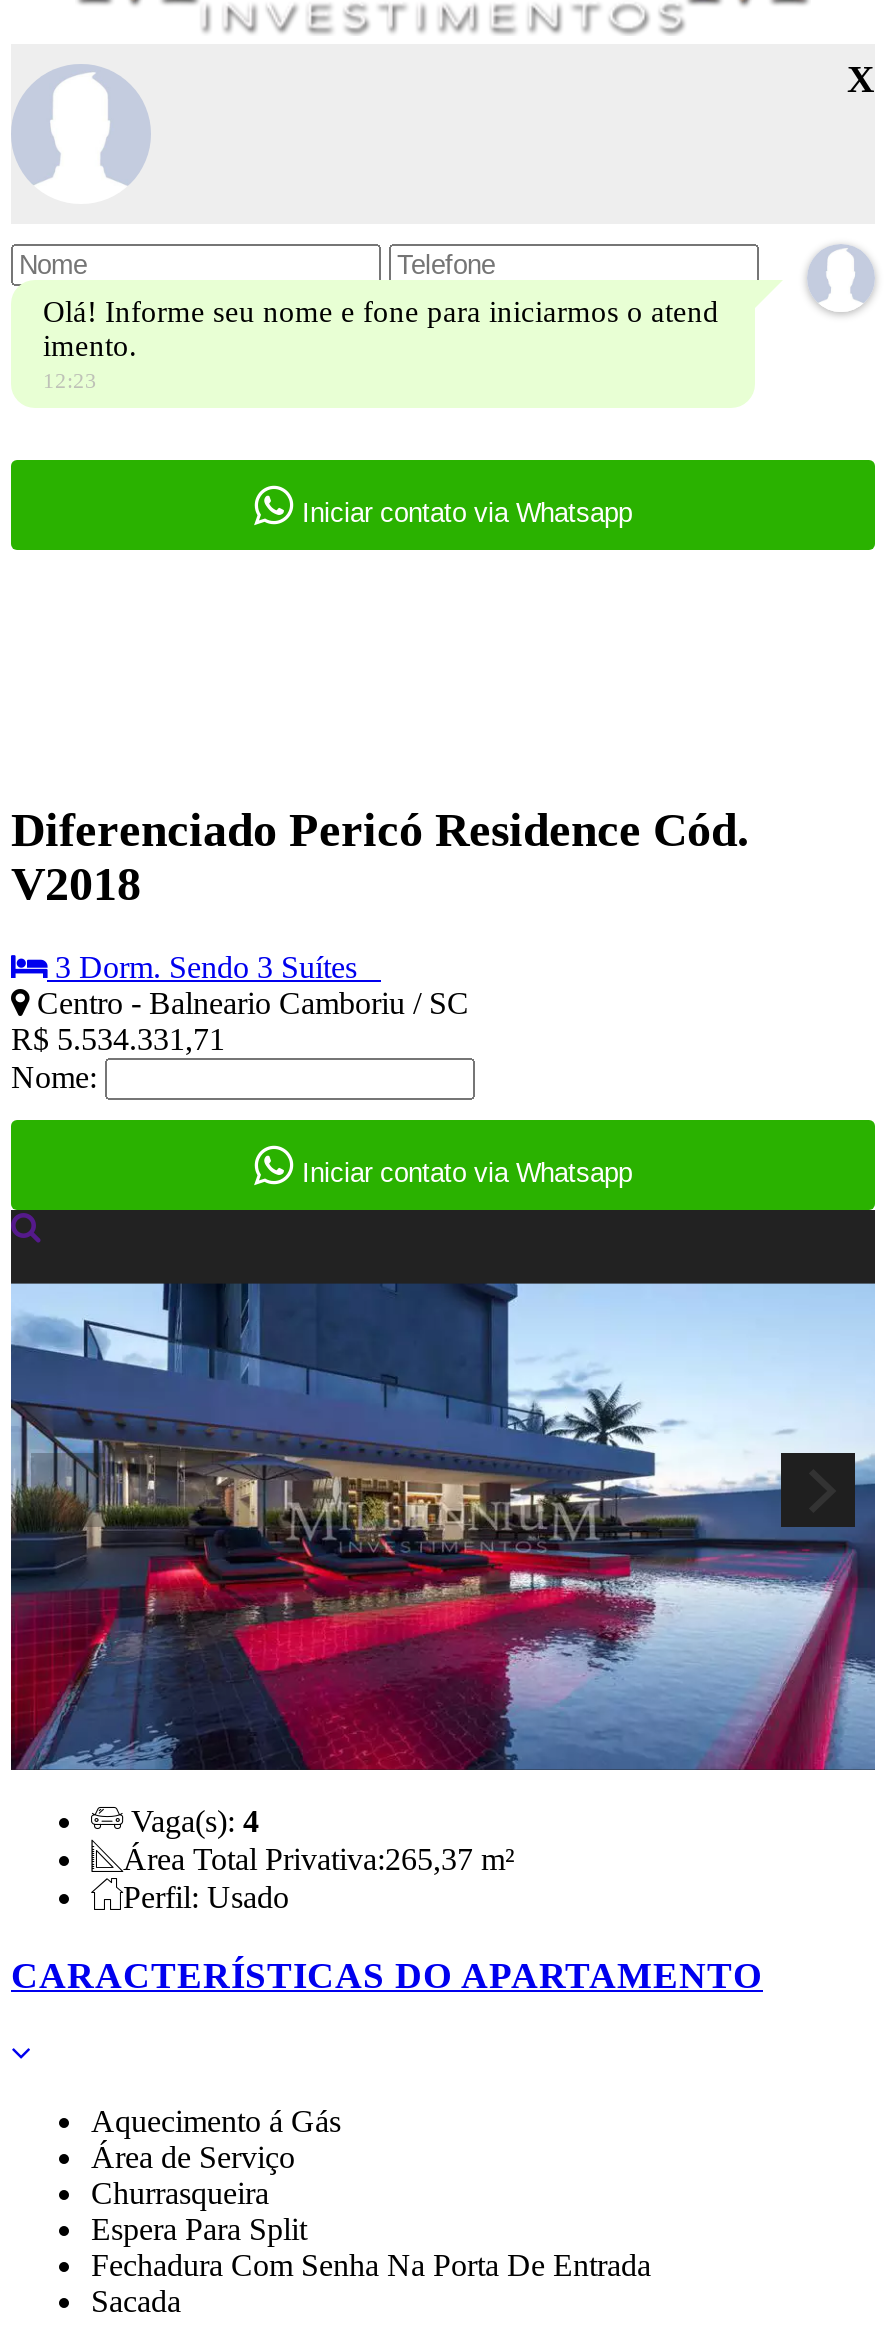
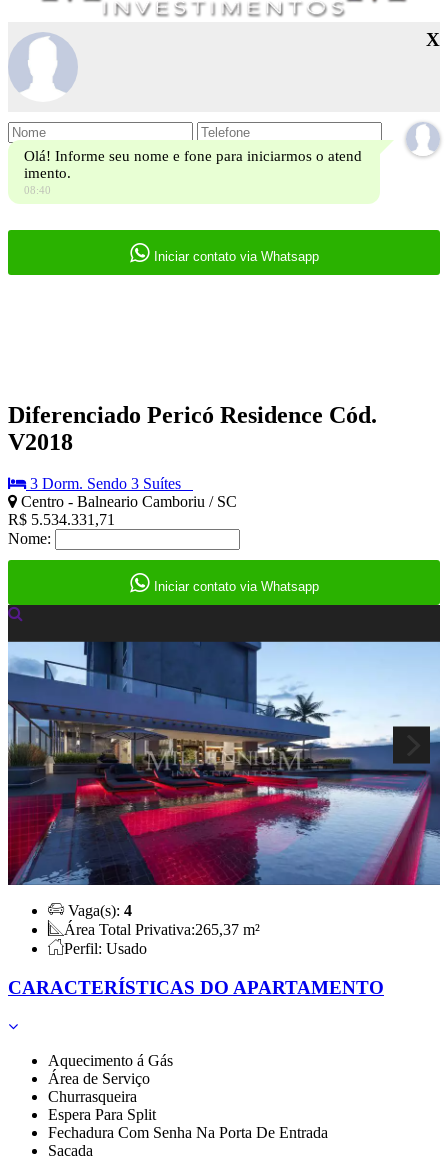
[43,367,97,391] 12:23 -> [24,184,51,196] 08:40

